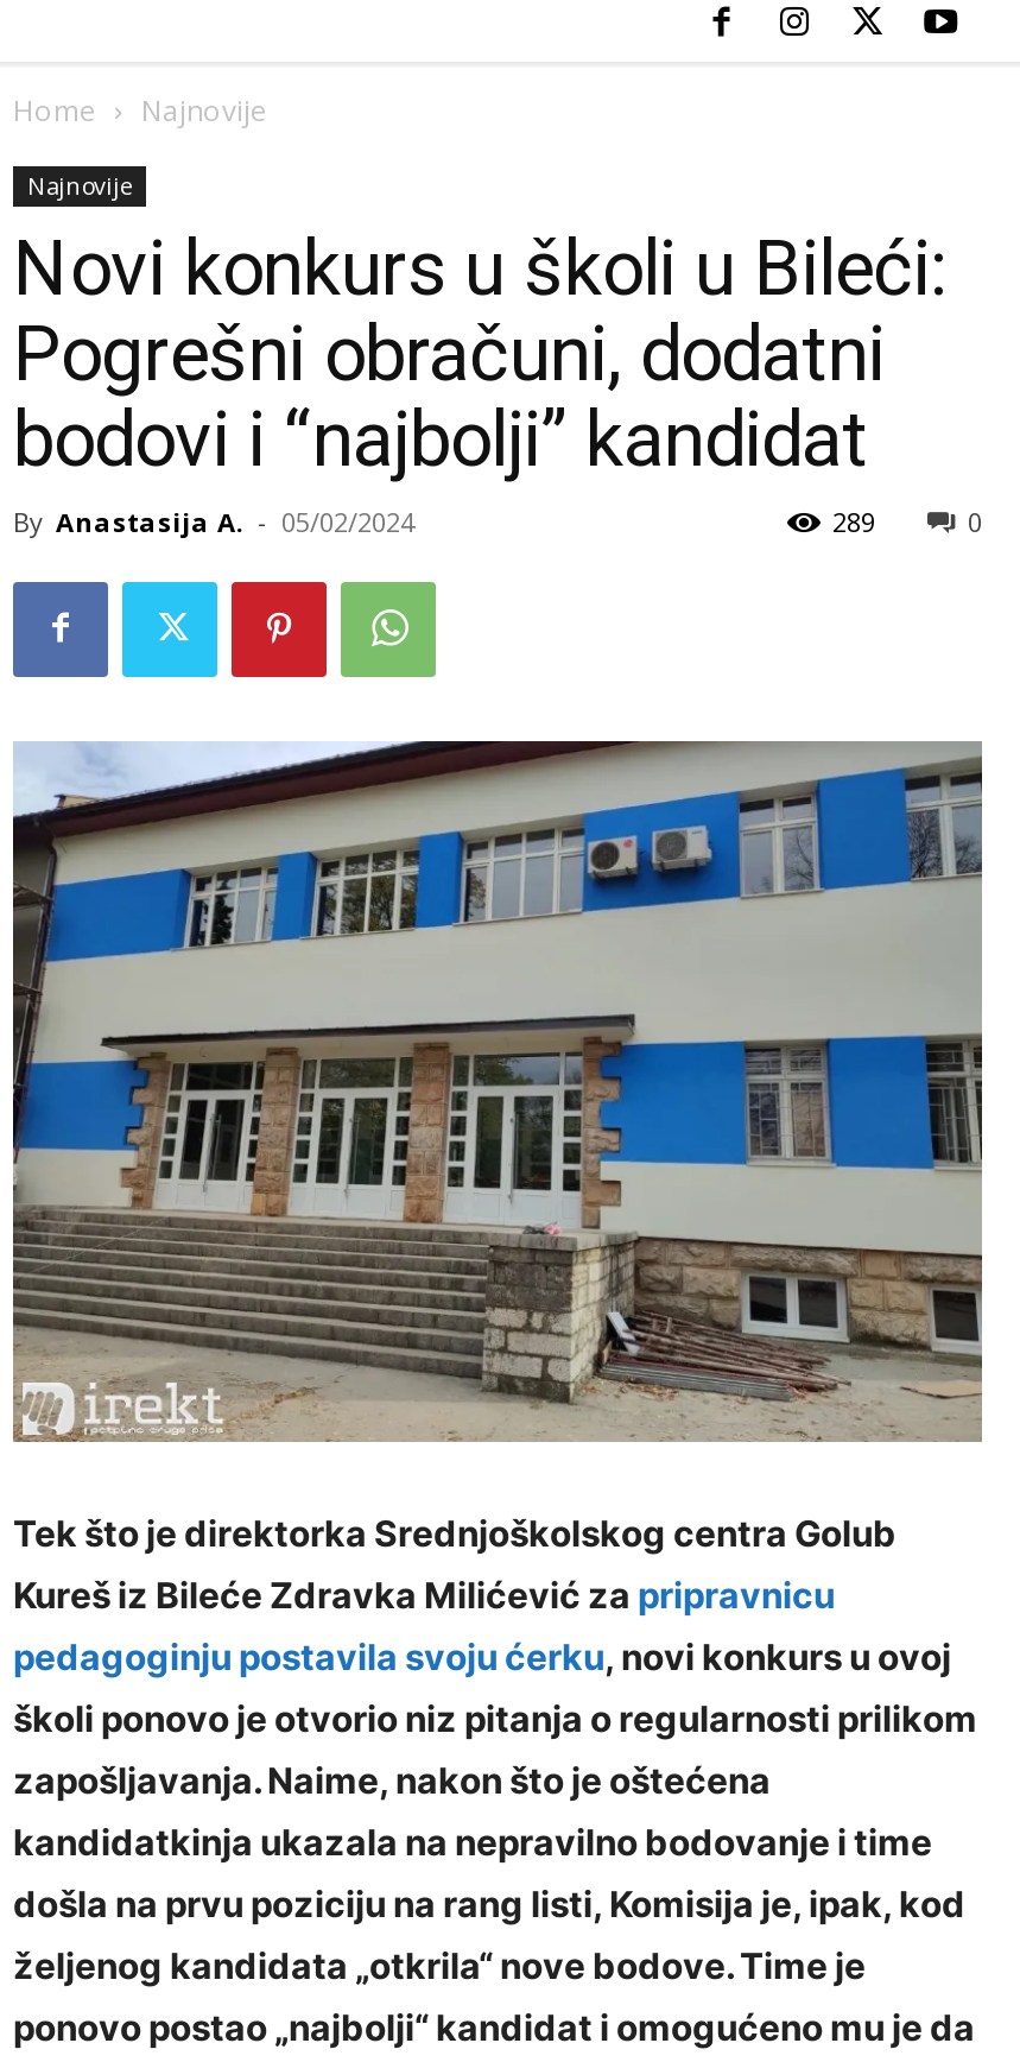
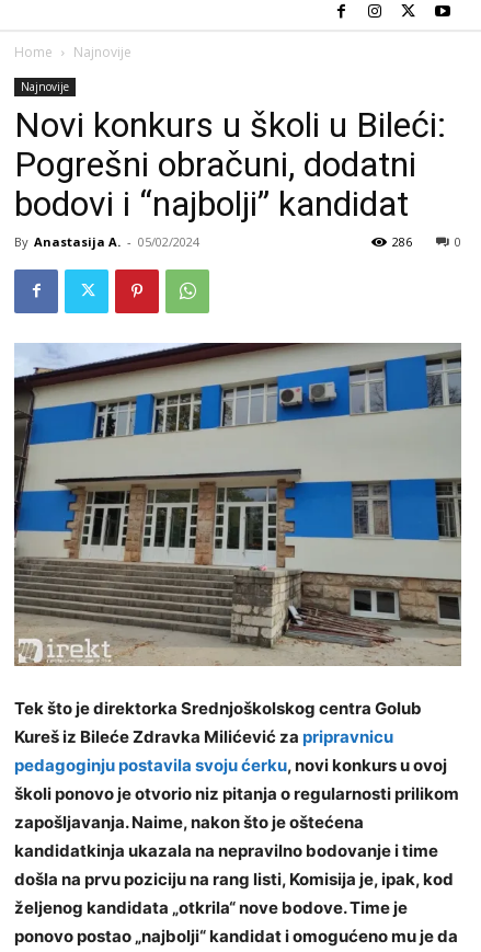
[832,503,875,539] 289 -> [392,233,412,250] 286

